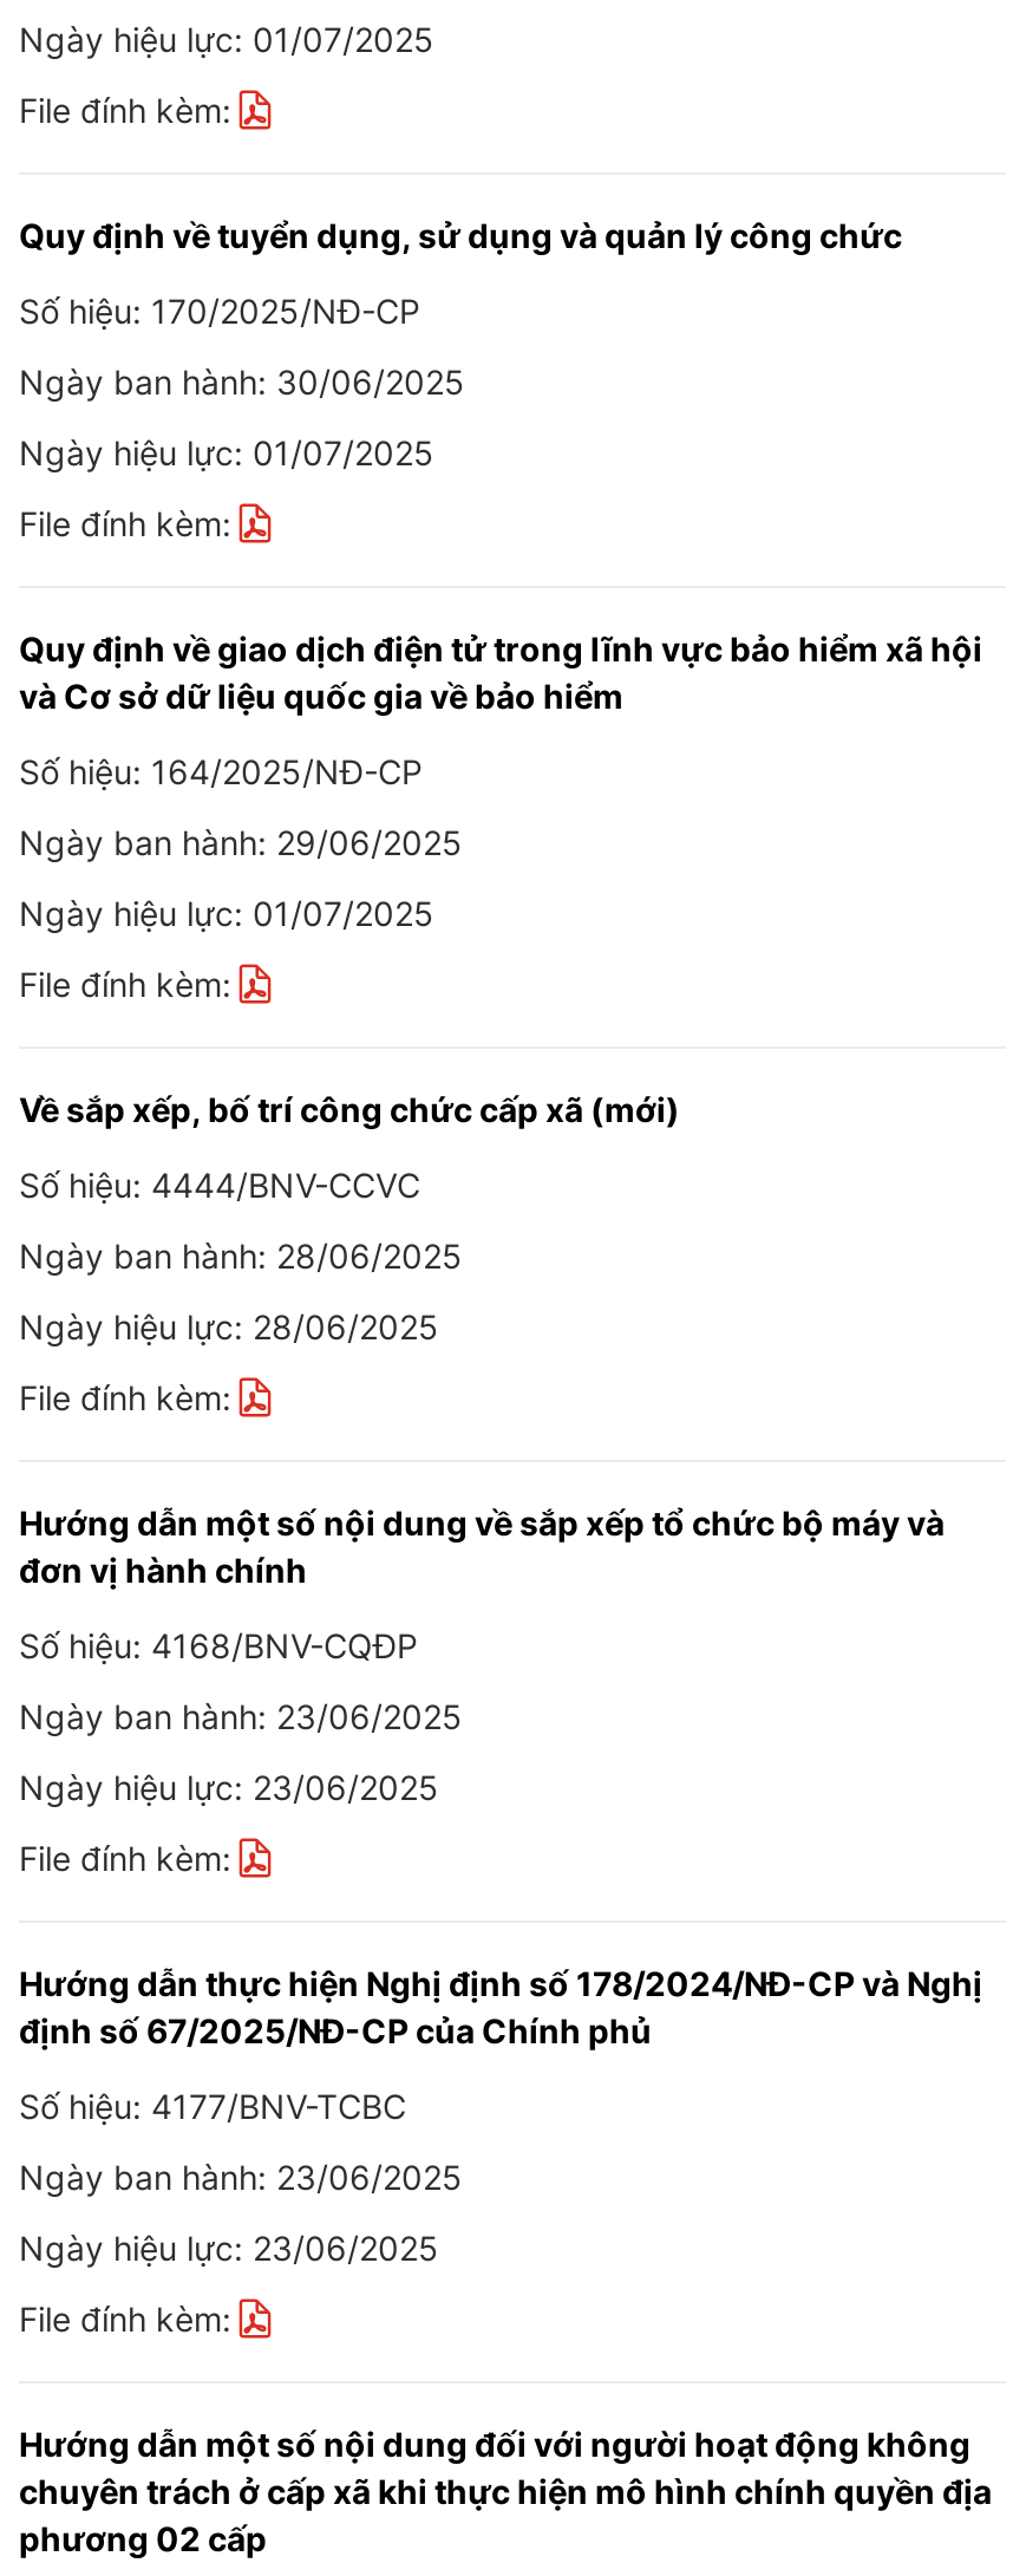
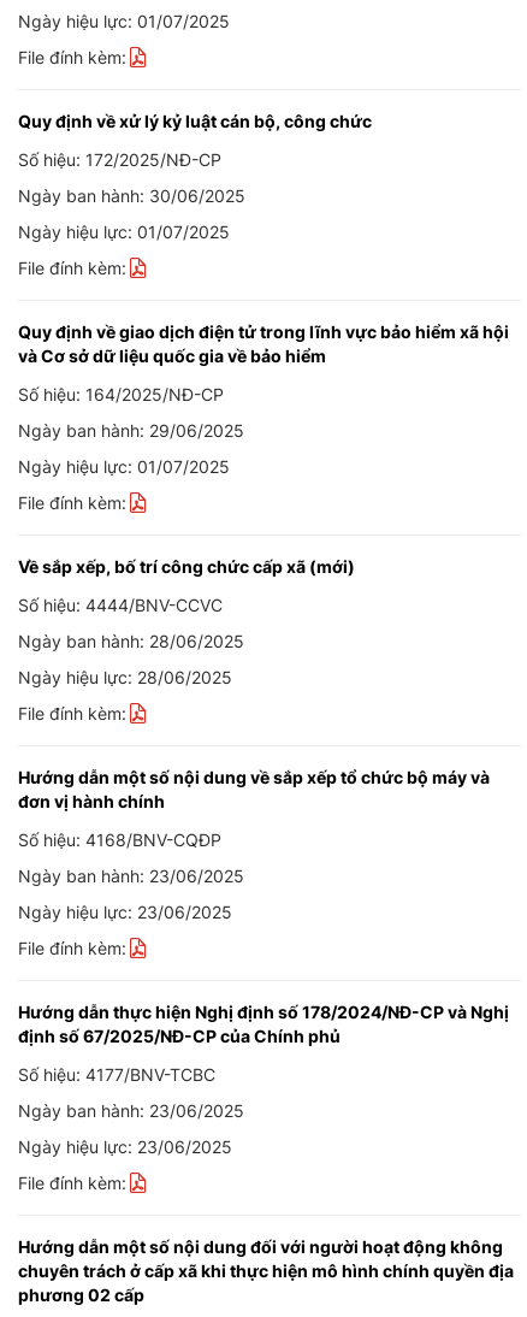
[19,215,902,255] Quy định về tuyển dụng, sử dụng và quản lý công chức -> [18,111,372,131] Quy định về xử lý kỷ luật cán bộ, công chức
[19,291,420,331] Số hiệu: 170/2025/NĐ-CP -> [18,149,221,170] Số hiệu: 172/2025/NĐ-CP

